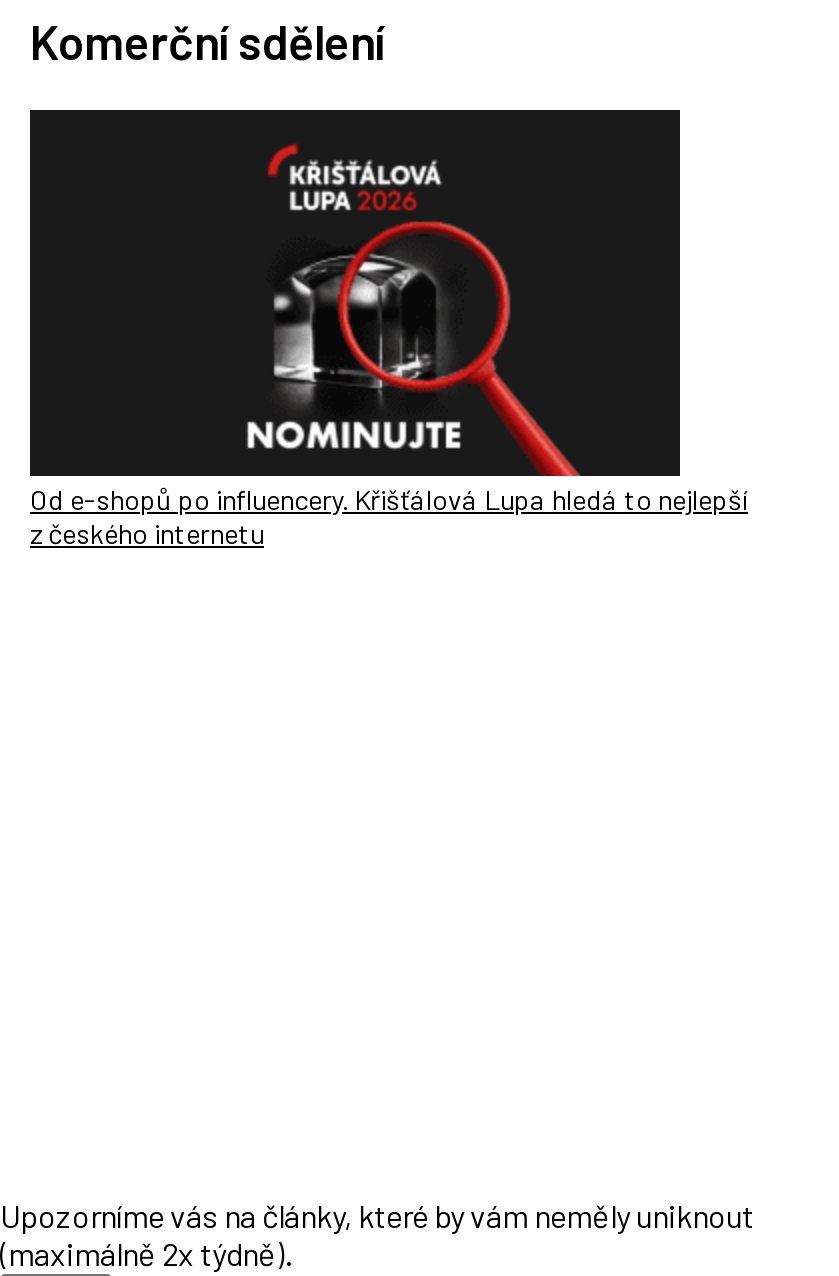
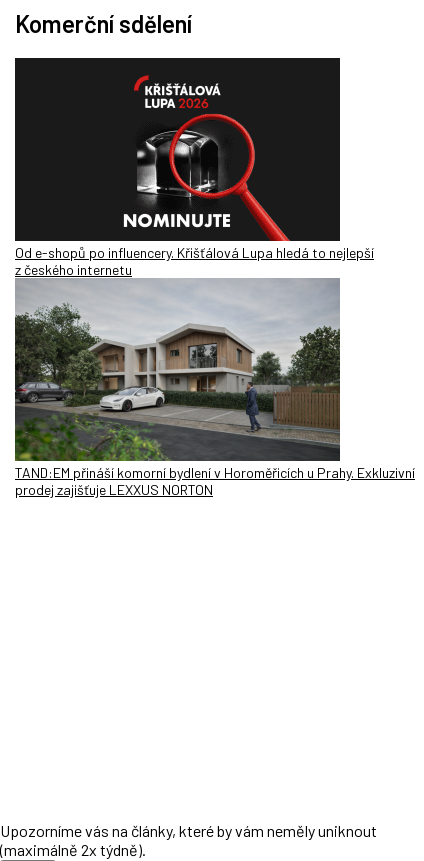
none -> [15,279,415,498] [image] | TAND:EM přináší komorní bydlení v Horoměřicích u Prahy. Exkluzivní | prodej zajišťuje LEXXUS NORTON

